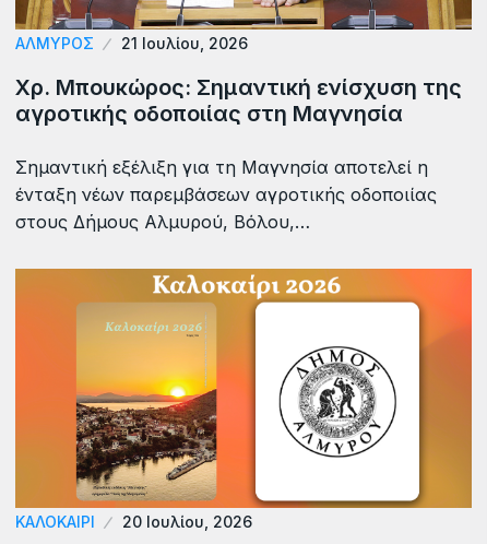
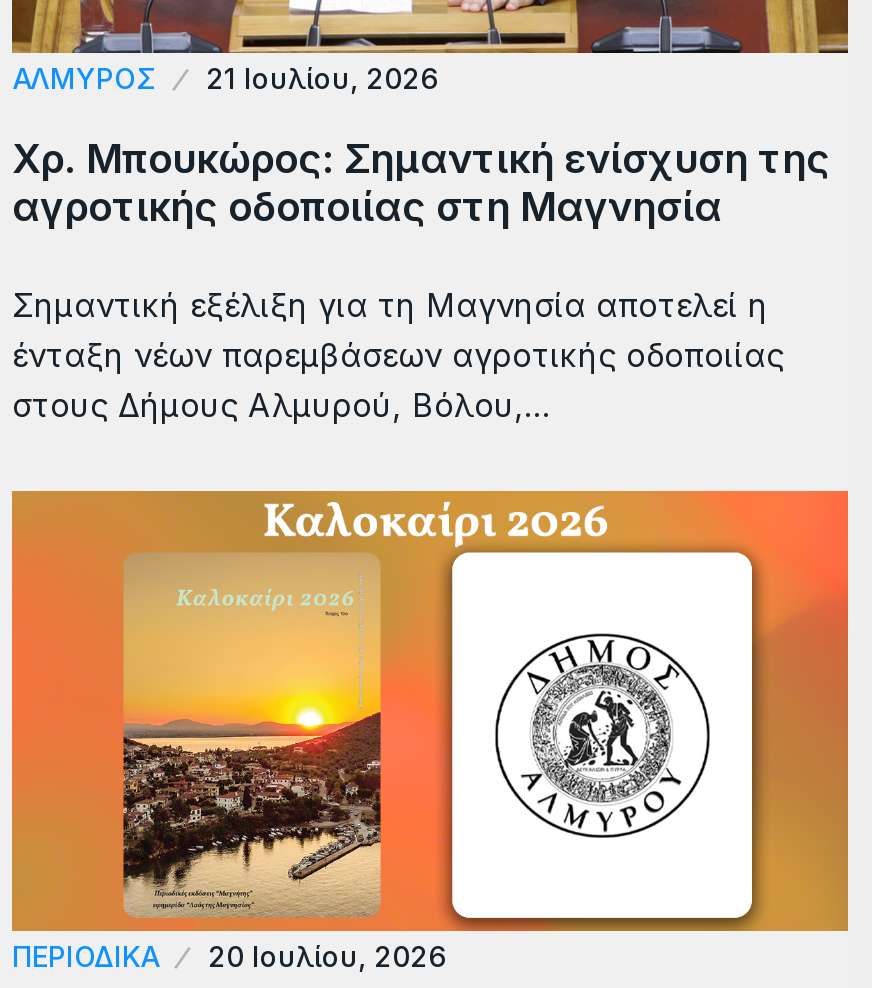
[15,513,95,531] ΚΑΛΟΚΑΊΡΙ -> [12,938,158,972] ΠΕΡΙΟΔΙΚΑ

